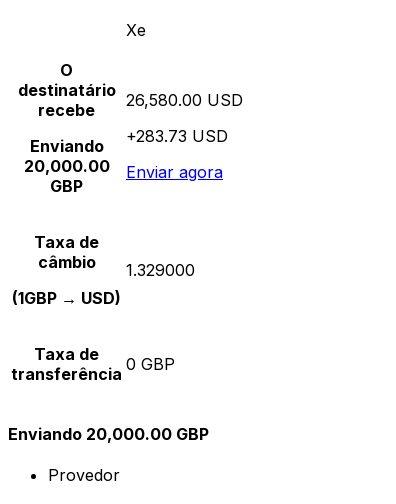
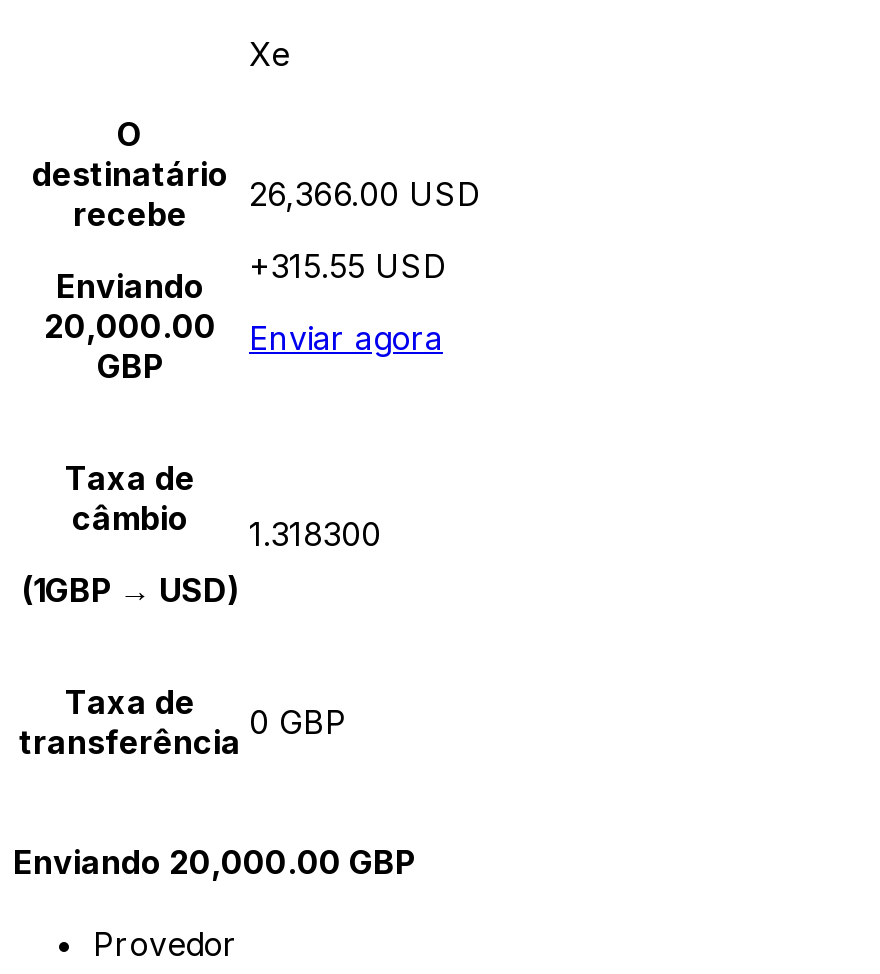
[17,80,243,120] destinatário recebe 26,580.00 USD -> [32,153,481,233] destinatário recebe 26,366.00 USD
[29,126,228,156] Enviando +283.73 USD -> [56,245,447,305] Enviando +315.55 USD
[37,252,195,280] câmbio 1.329000 -> [72,497,381,553] câmbio 1.318300

